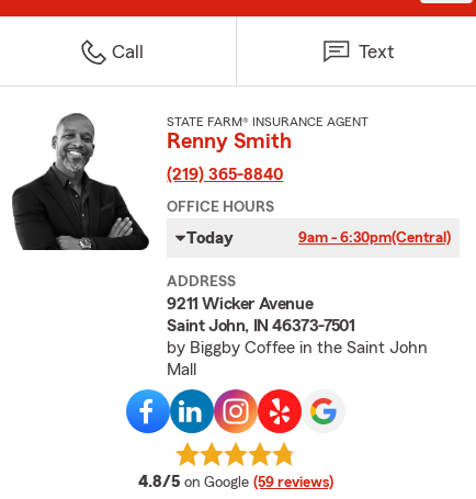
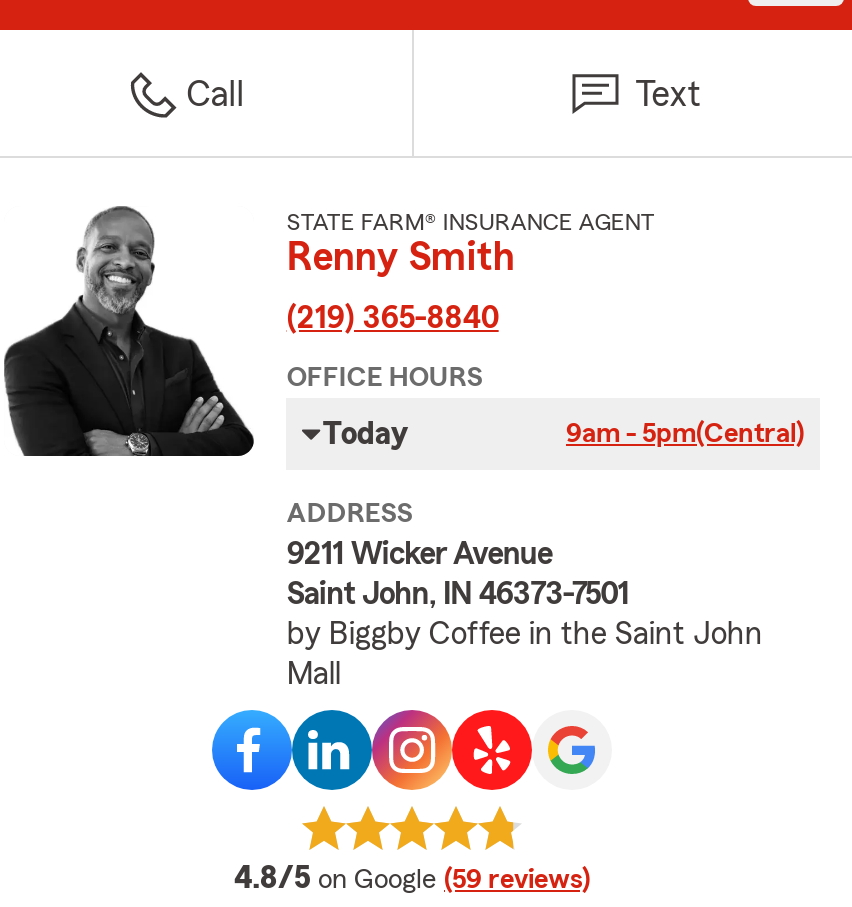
[298,230,451,246] 9am - 6:30pm(Central) -> [566,420,804,448] 9am - 5pm(Central)

